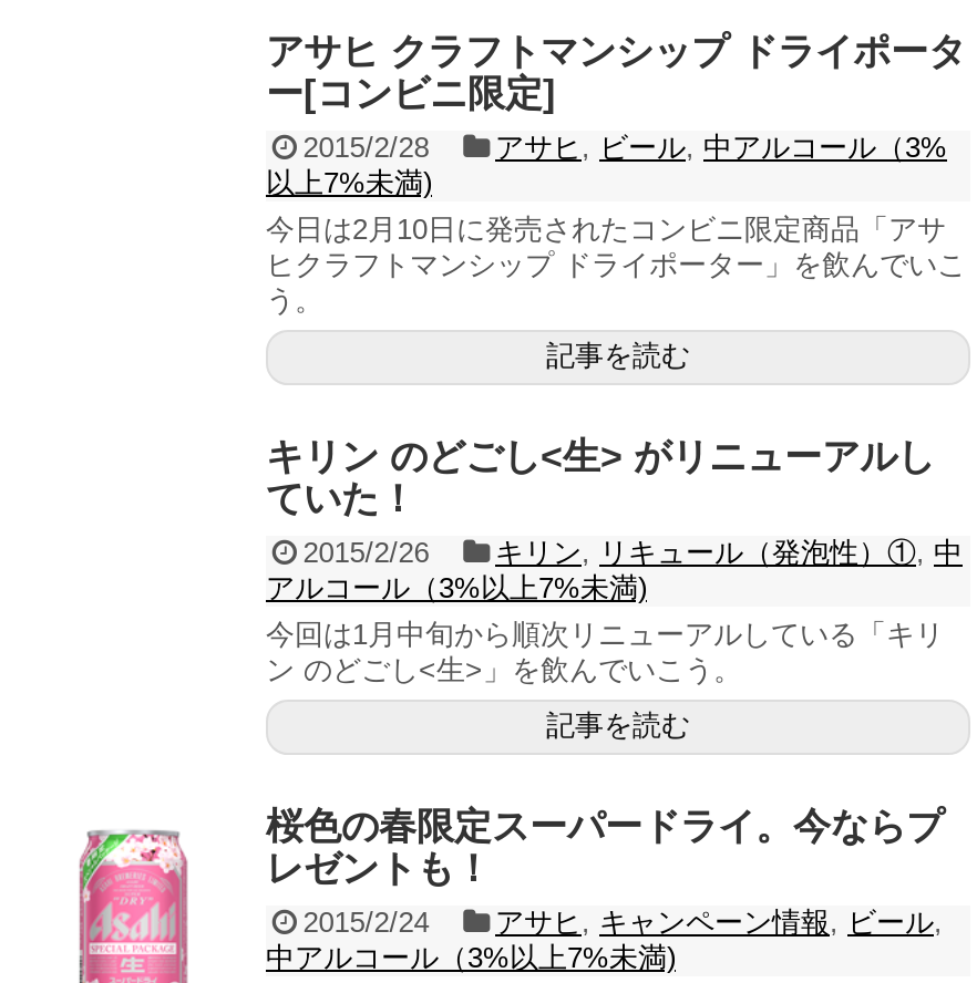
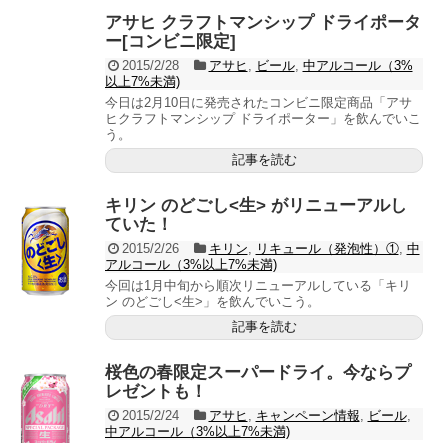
none -> [20,206,70,296] [image]

